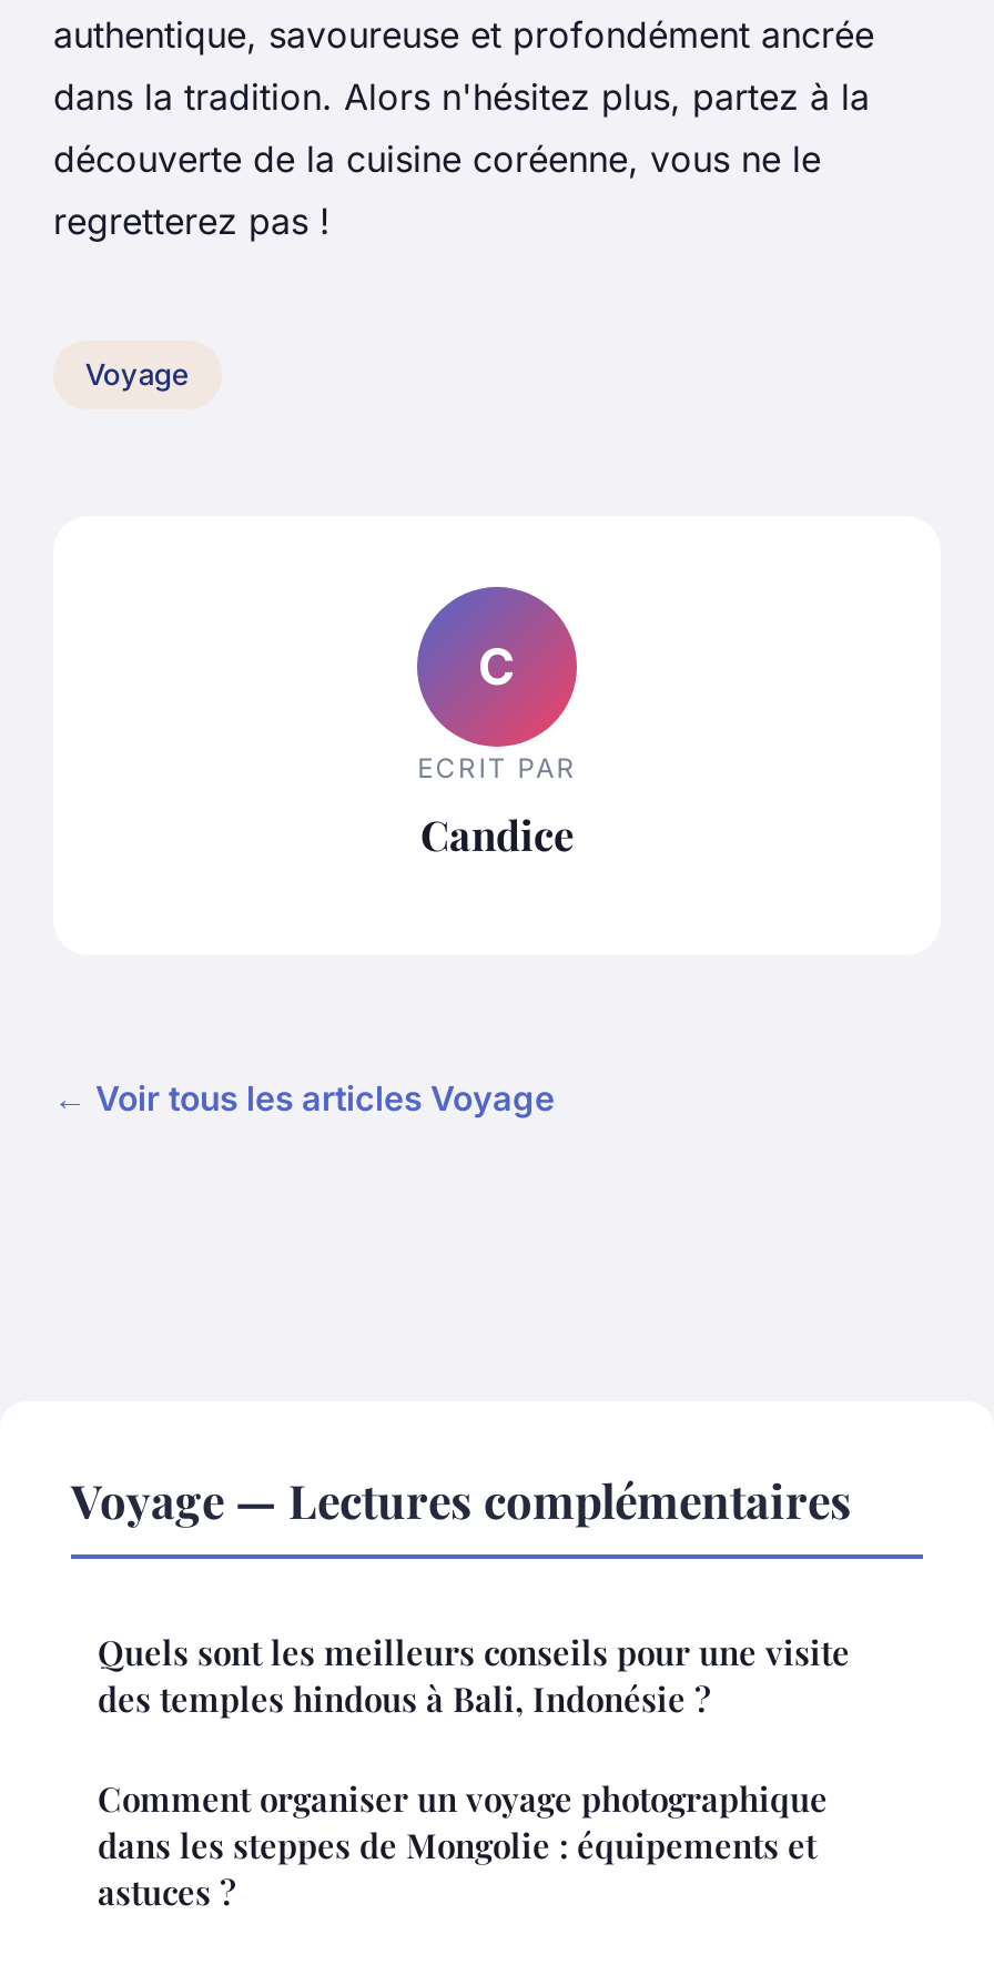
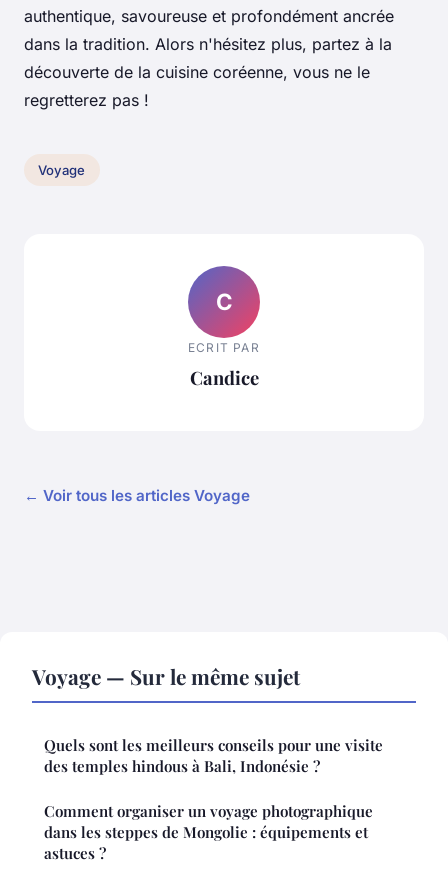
[71,1466,852,1529] Voyage — Lectures complémentaires -> [32,662,300,690] Voyage — Sur le même sujet

